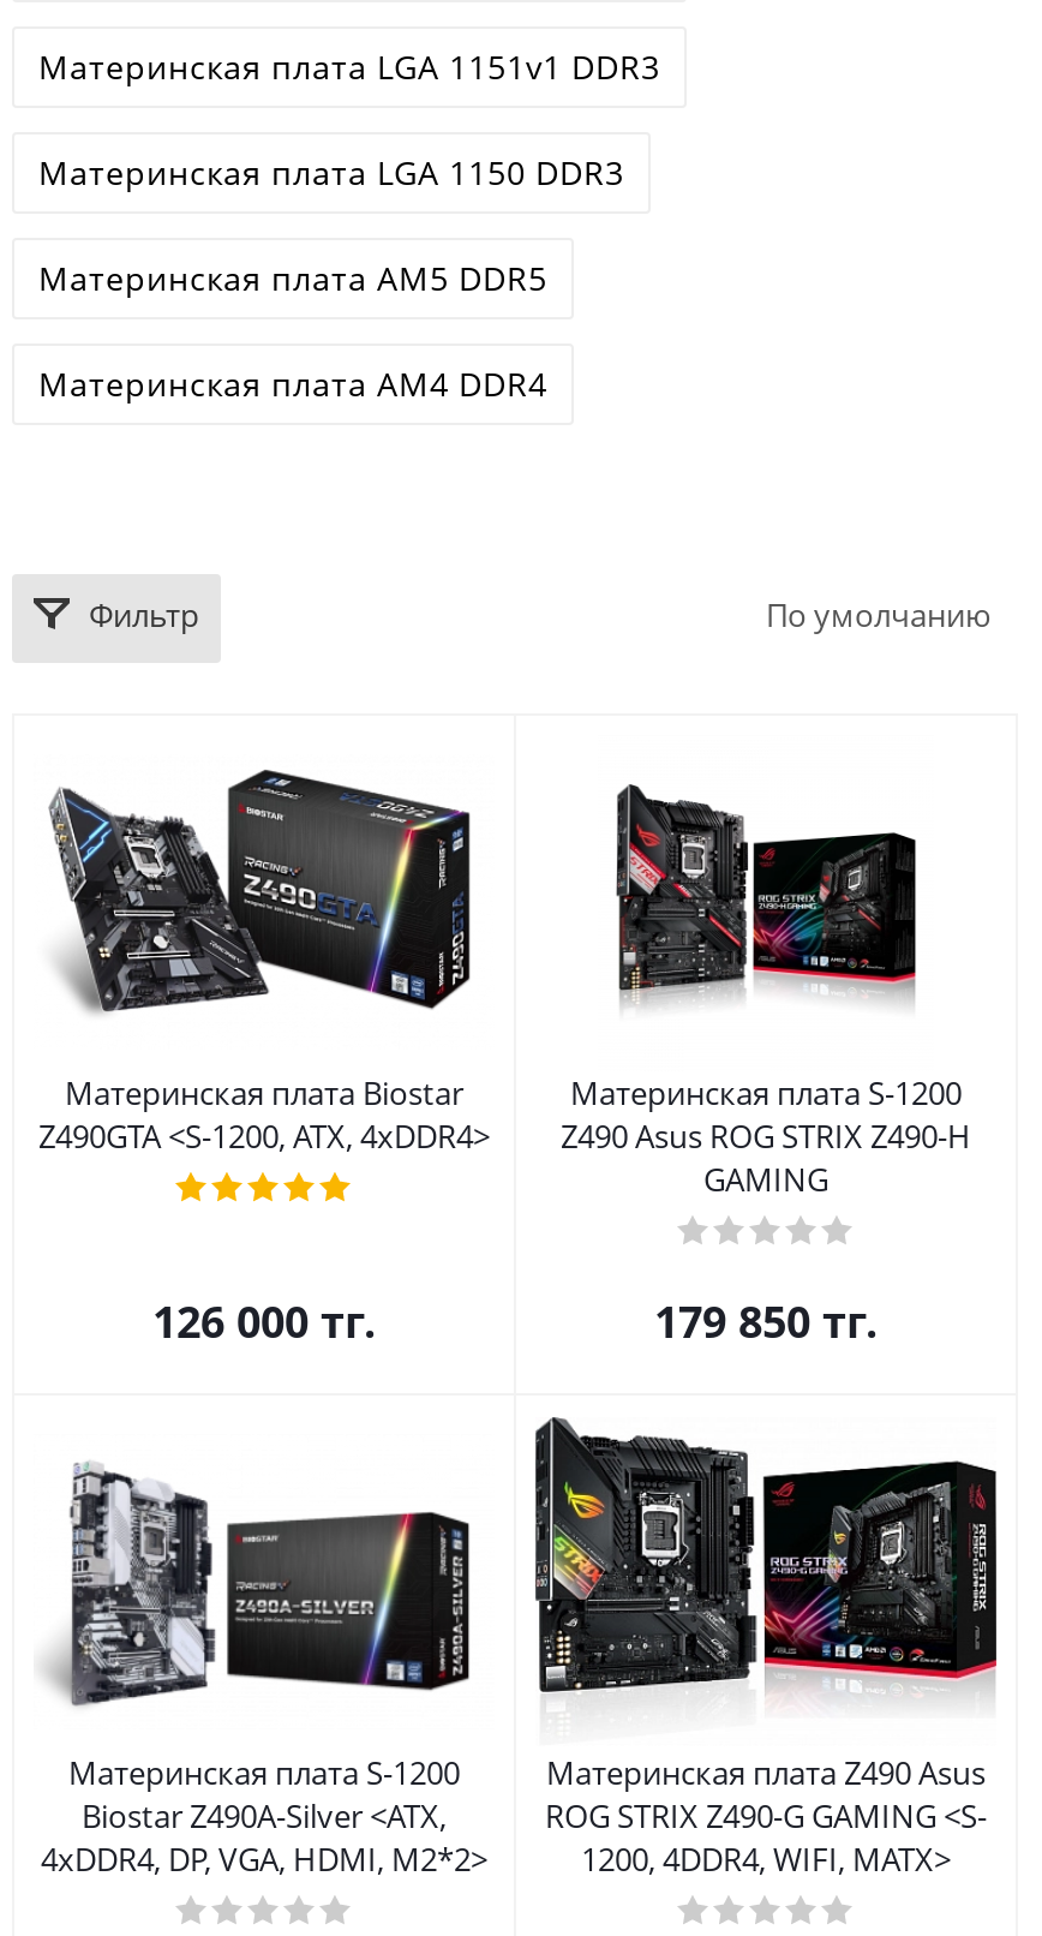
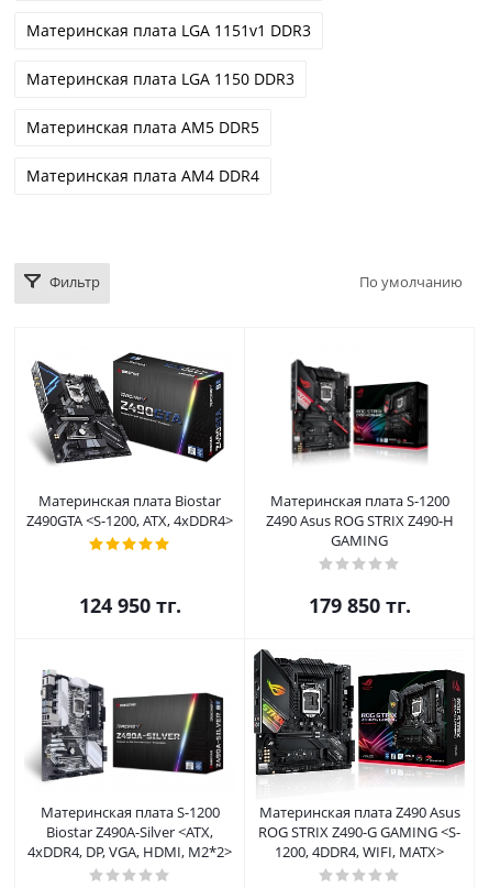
[152,1291,376,1349] 126 000 тг. -> [79,591,181,618] 124 950 тг.

